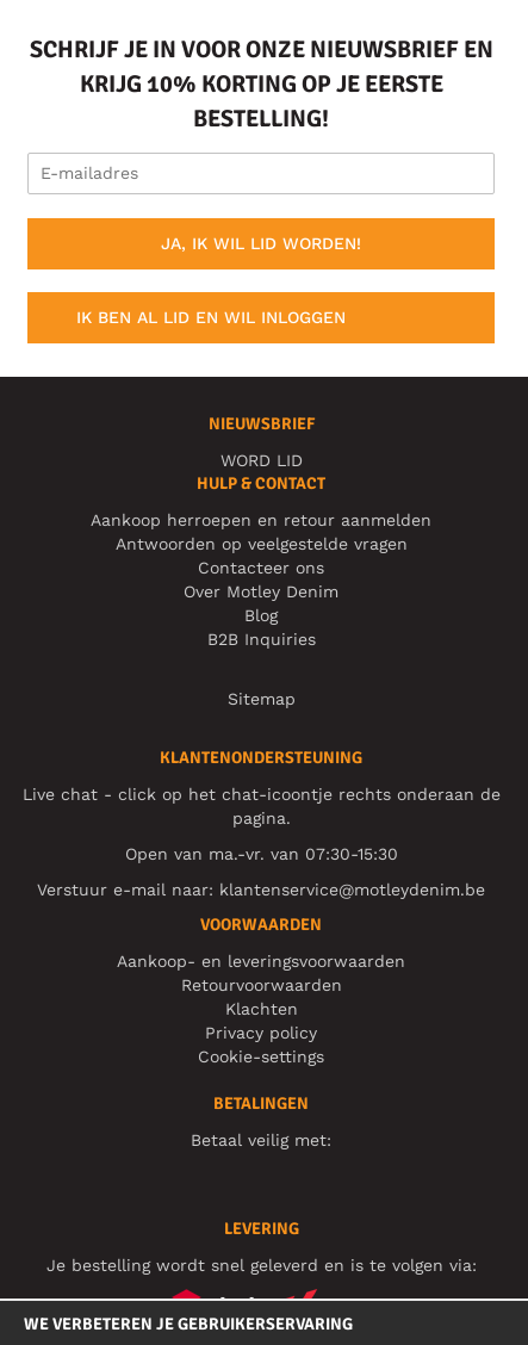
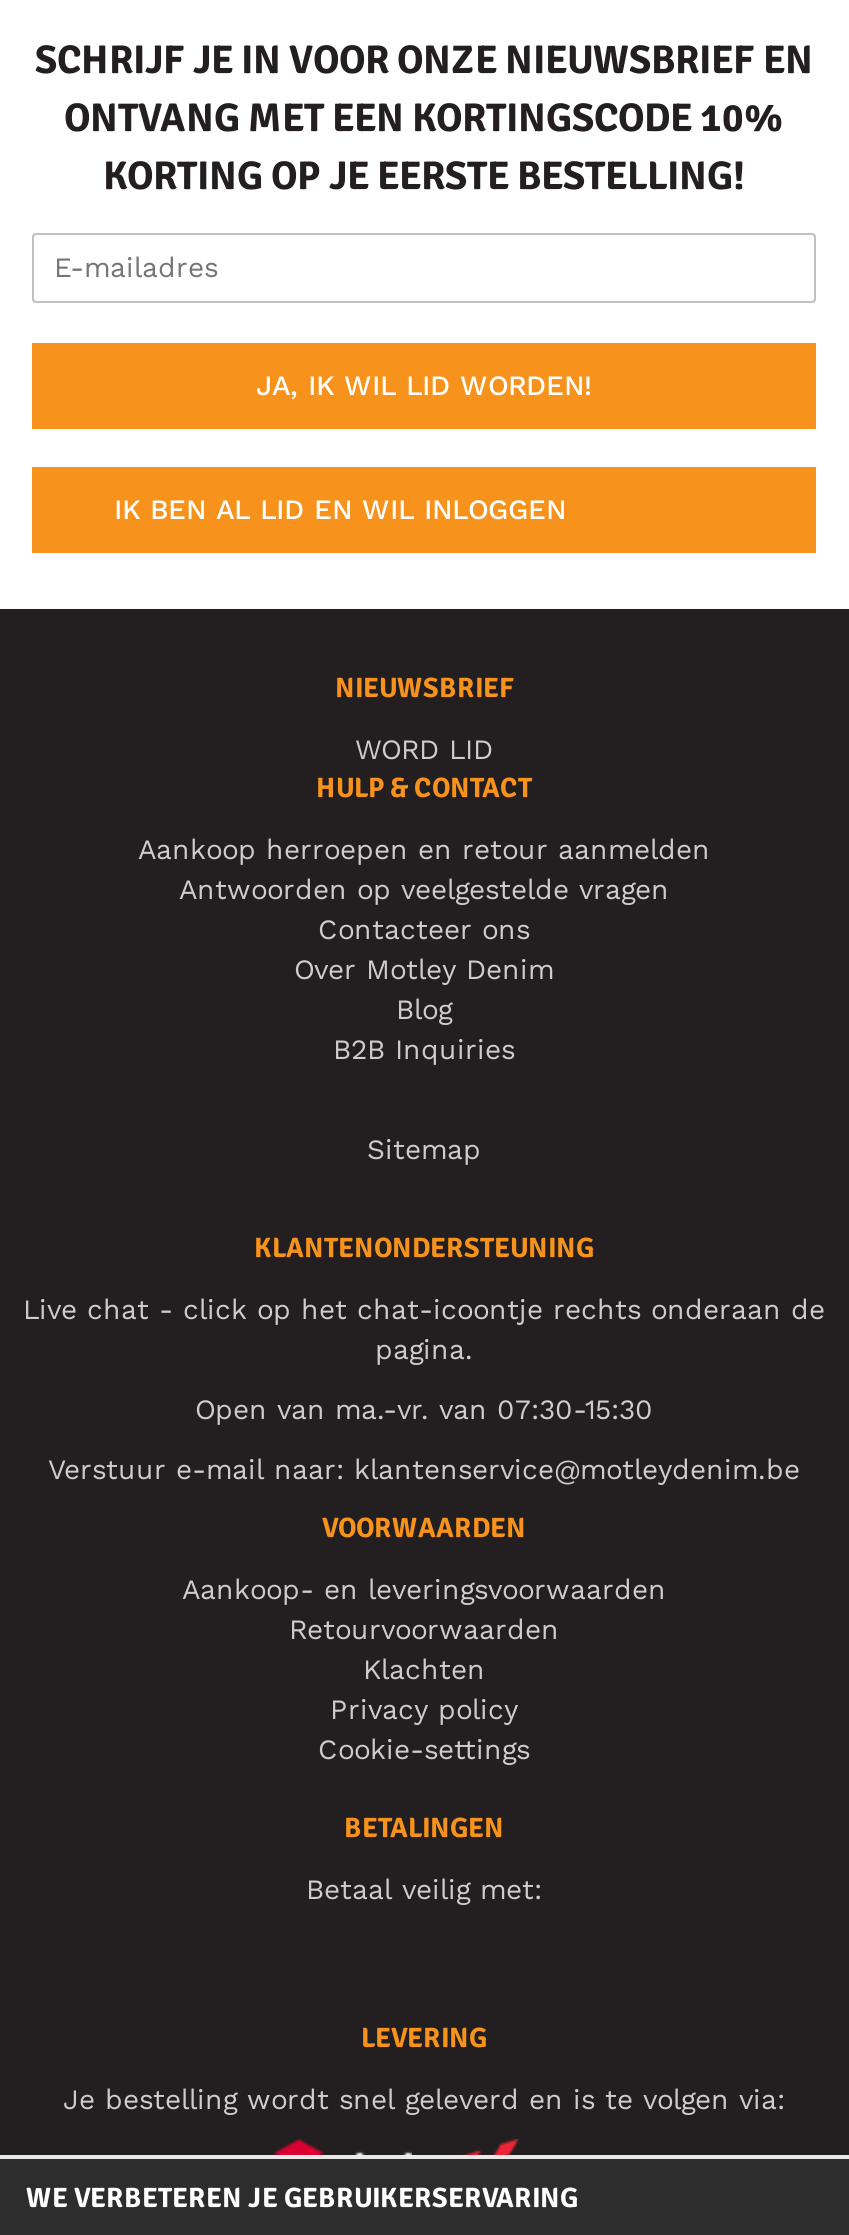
[79,69,443,133] KRIJG 10% KORTING OP JE EERSTE | BESTELLING! -> [64,93,784,201] ONTVANG MET EEN KORTINGSCODE 10% | KORTING OP JE EERSTE BESTELLING!

